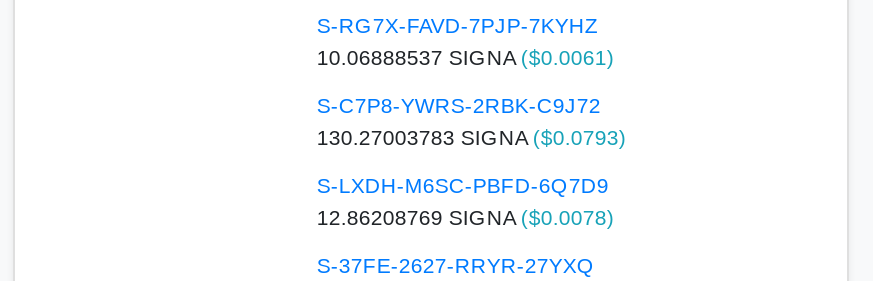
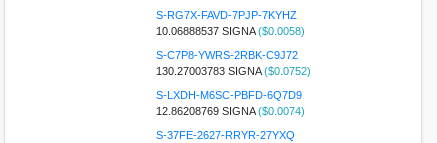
[317,44,615,68] 10.06888537 SIGNA ($0.0061) -> [156,24,305,36] 10.06888537 SIGNA ($0.0058)
[317,124,627,148] 130.27003783 SIGNA ($0.0793) -> [156,64,311,76] 130.27003783 SIGNA ($0.0752)
[317,204,615,228] 12.86208769 SIGNA ($0.0078) -> [156,104,305,116] 12.86208769 SIGNA ($0.0074)

